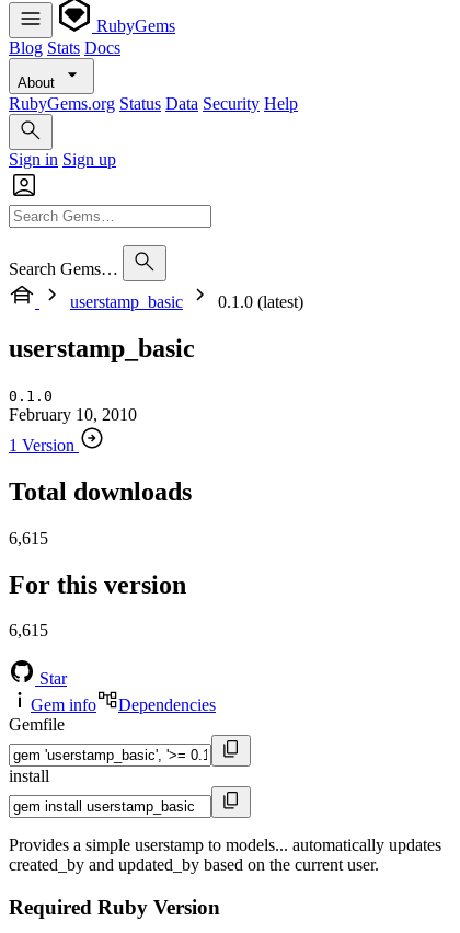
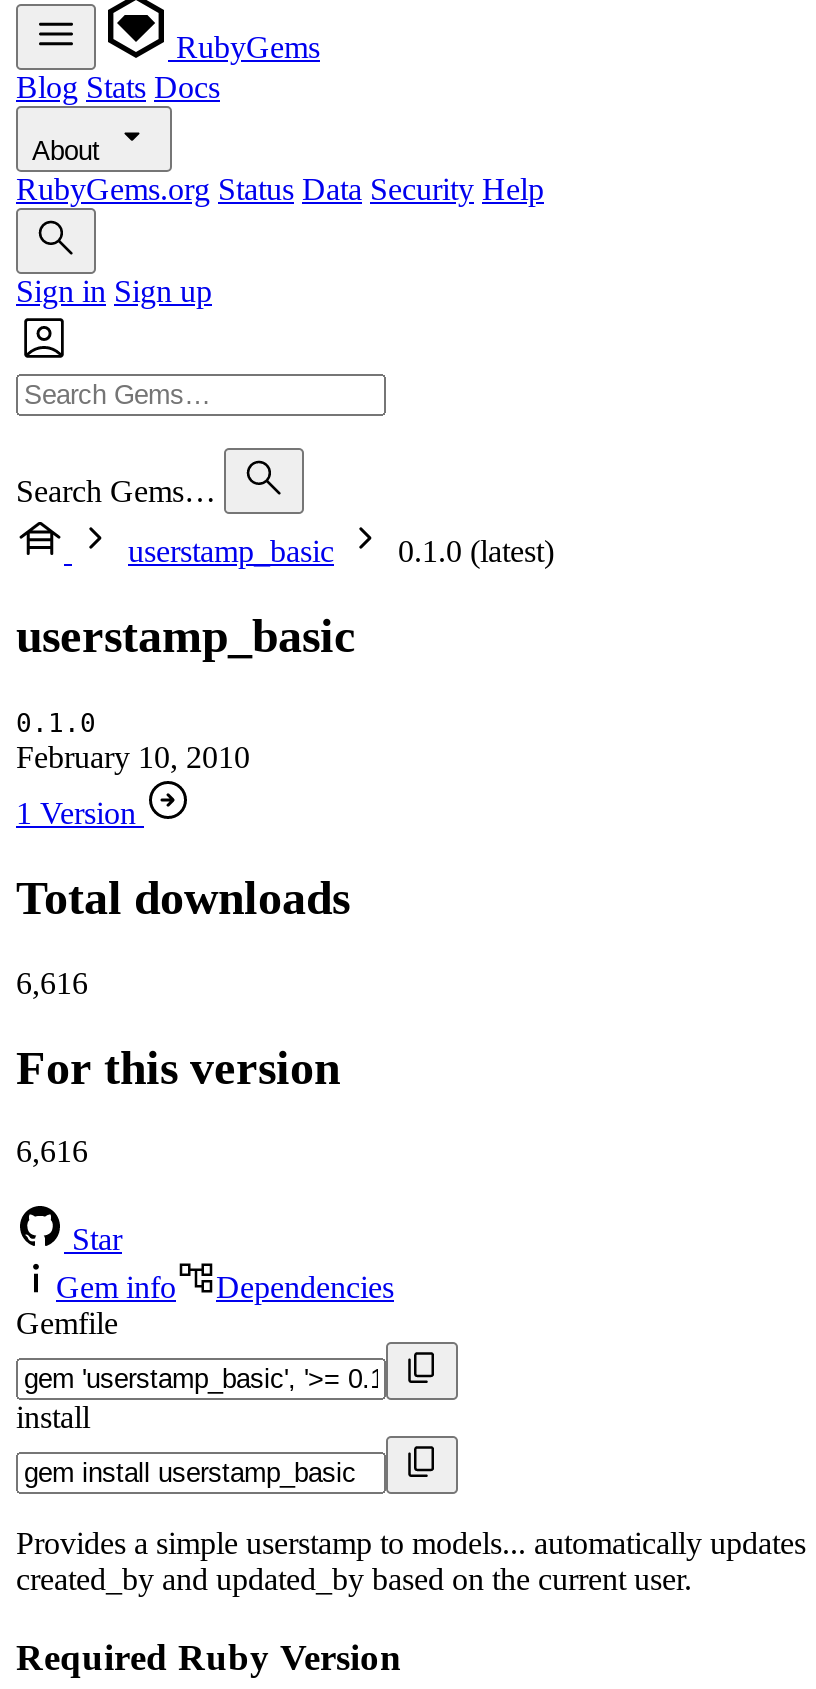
[9,528,48,547] 6,615 -> [16,965,88,999] 6,616
[9,621,48,640] 6,615 -> [16,1135,88,1169] 6,616

